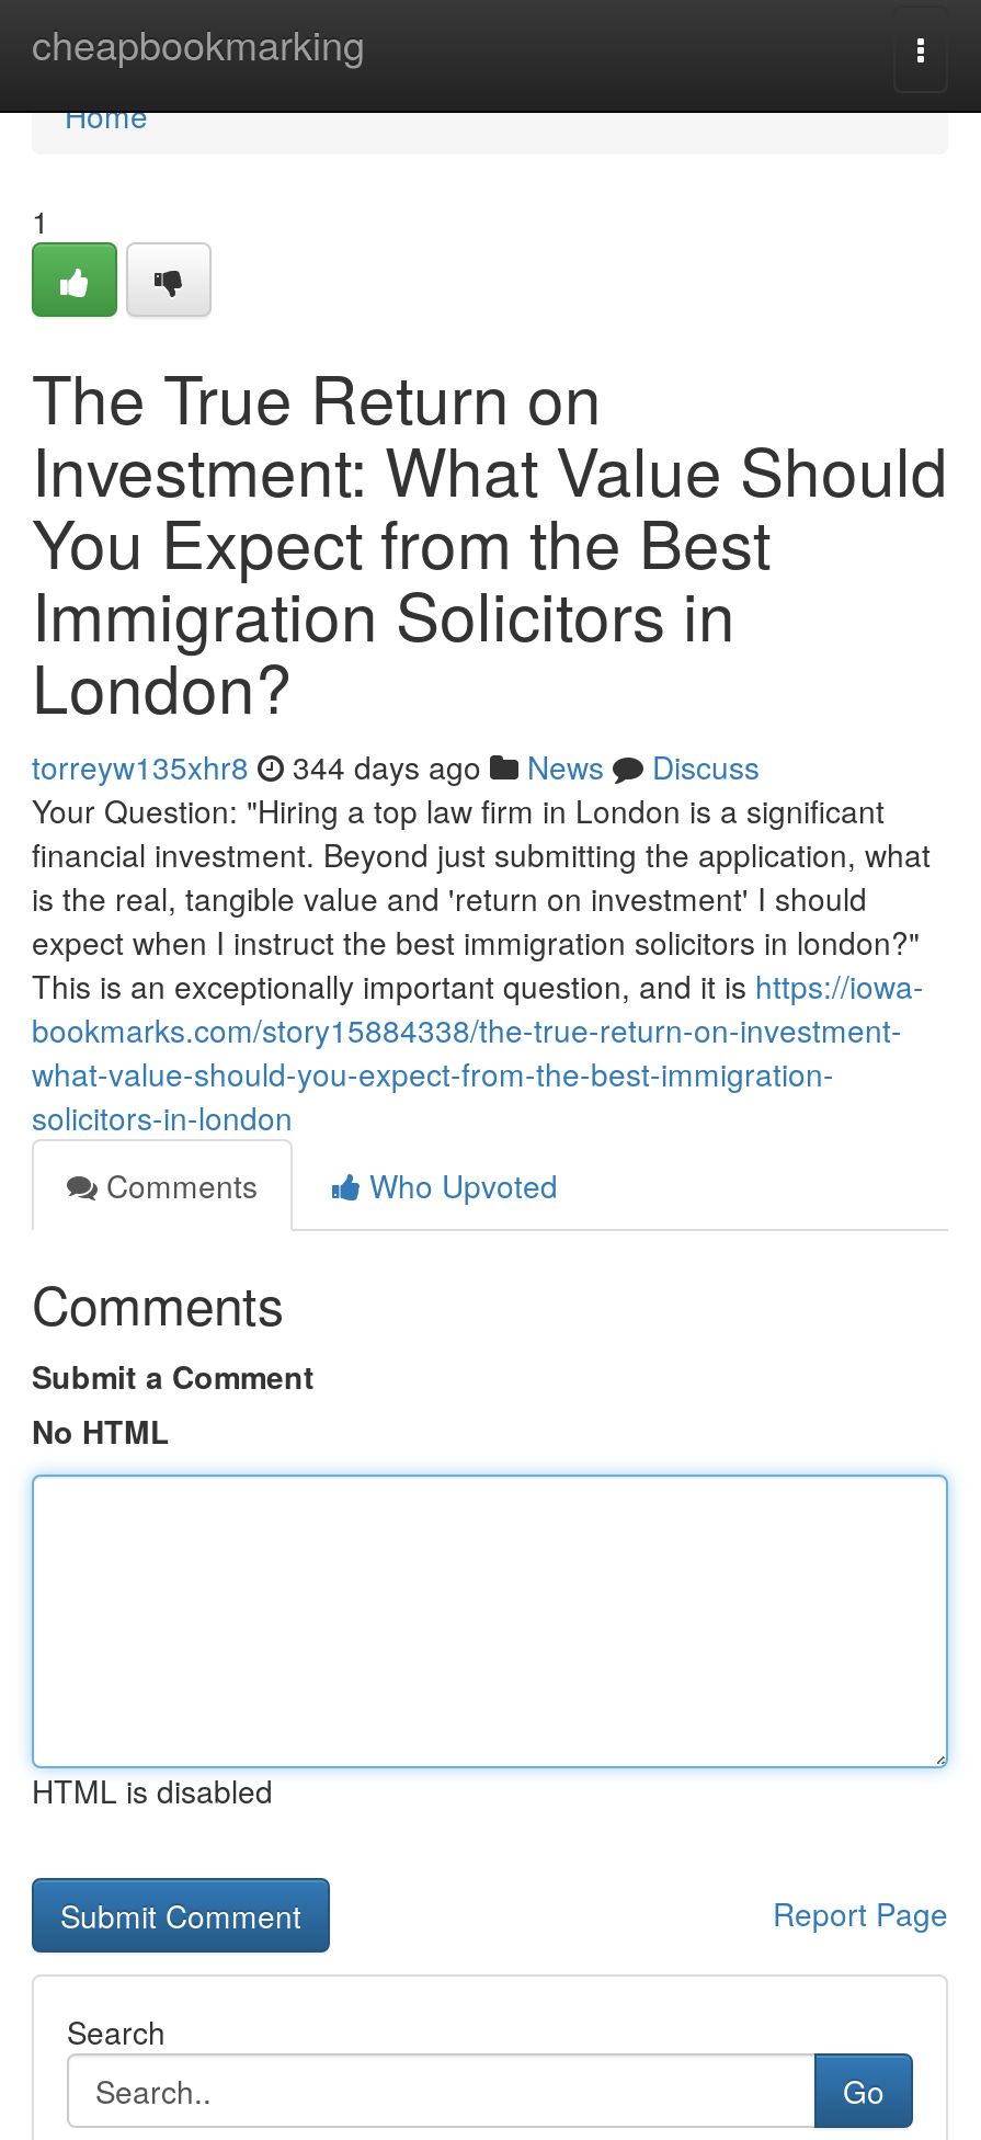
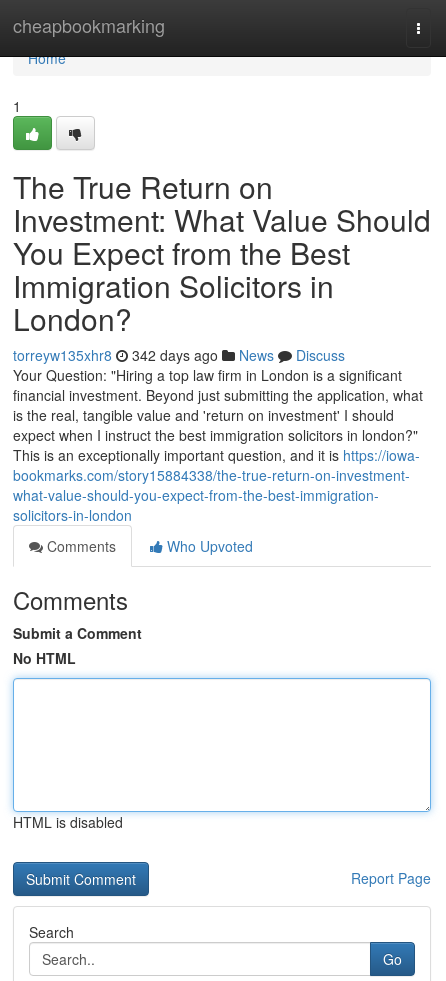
[32,744,760,788] torreyw135xhr8 344 days ago News Discuss -> [13,345,345,365] torreyw135xhr8 342 days ago News Discuss

